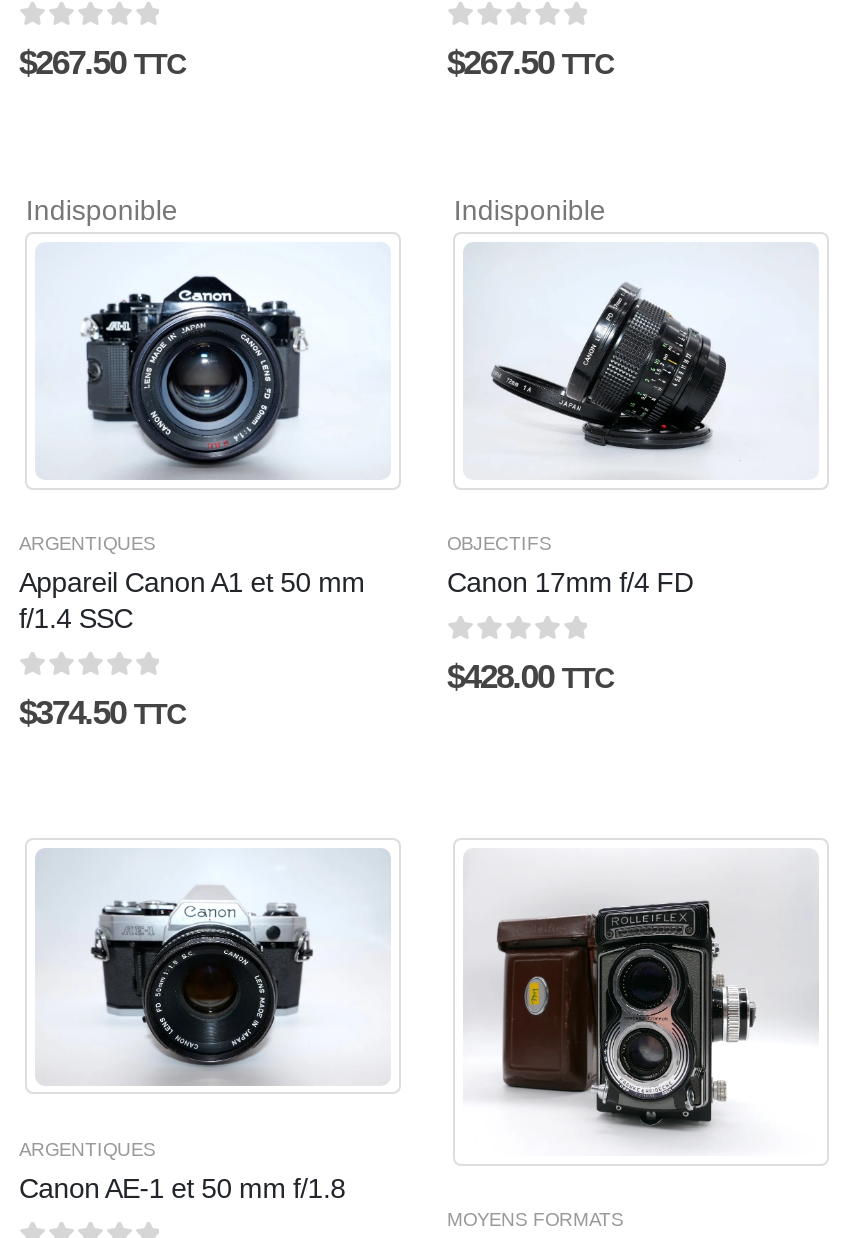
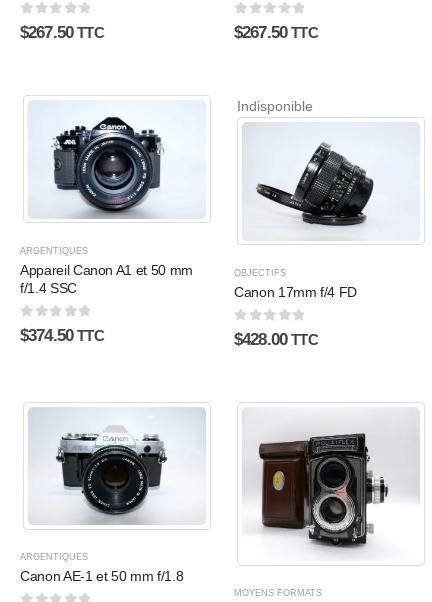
[26,194,178,226] Indisponible -> none

